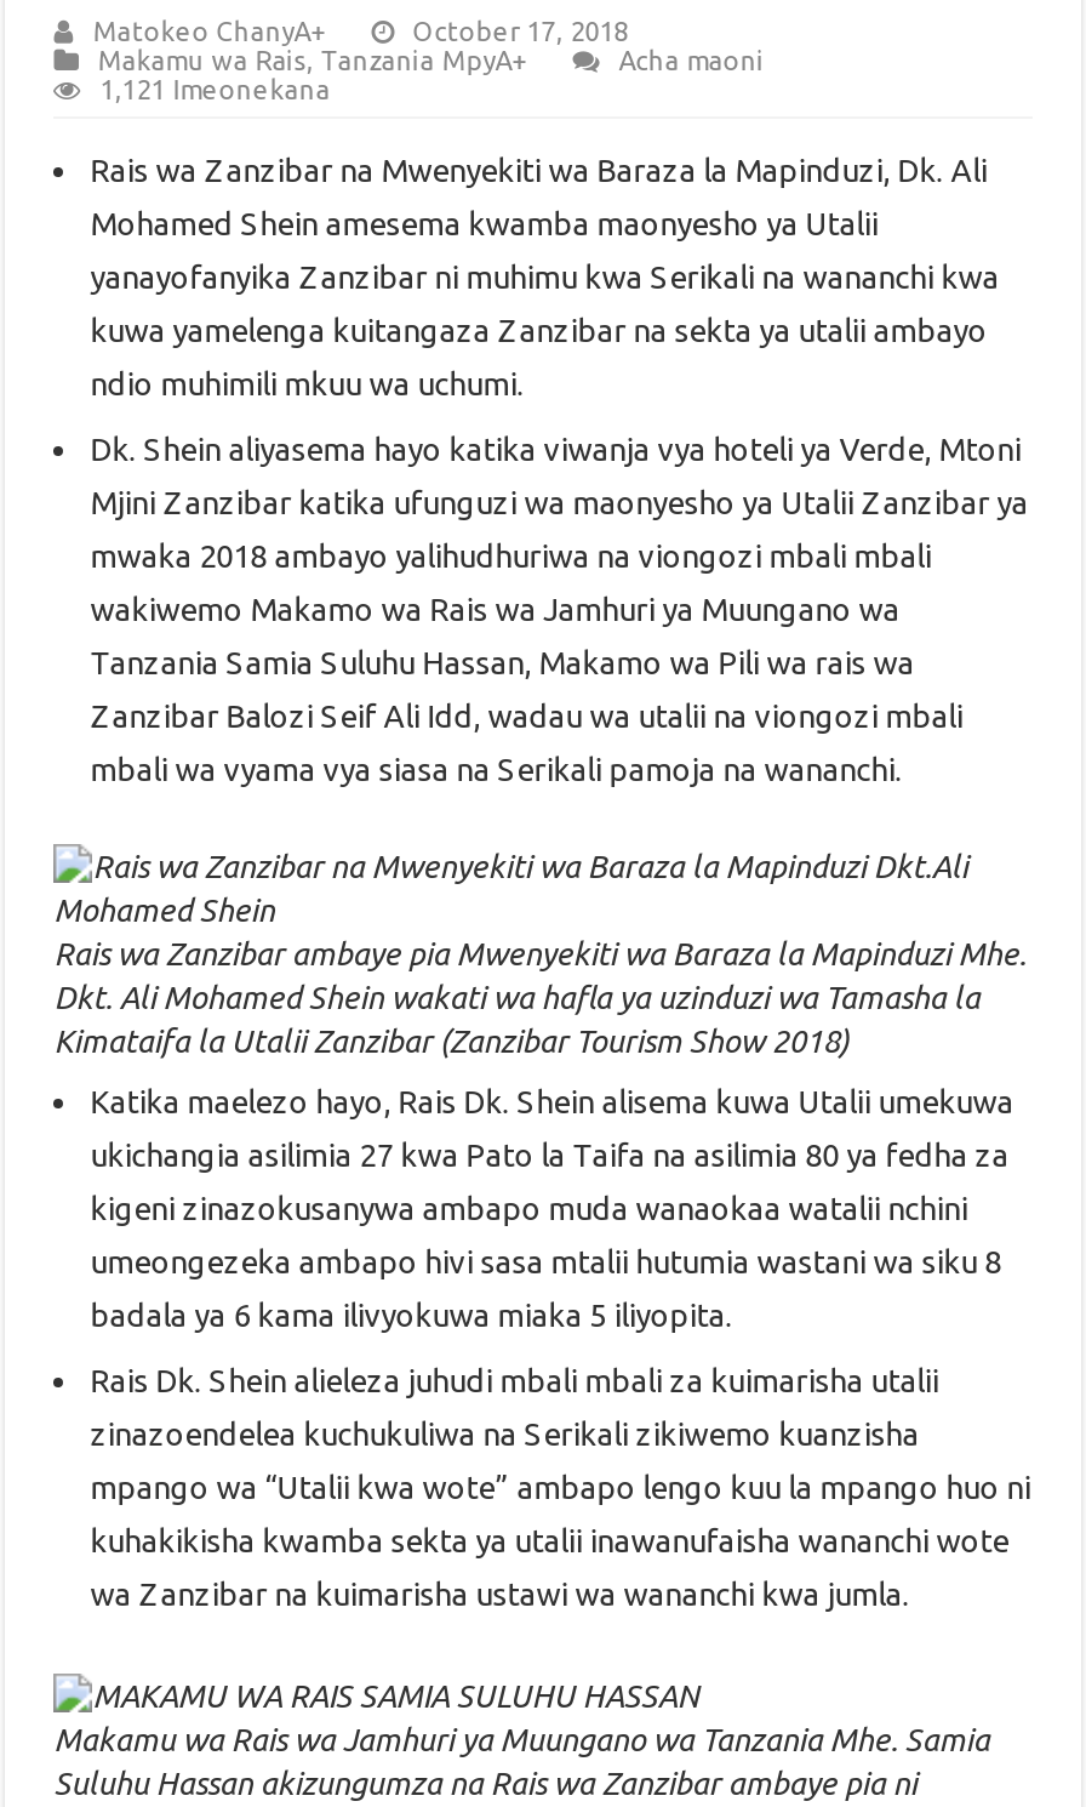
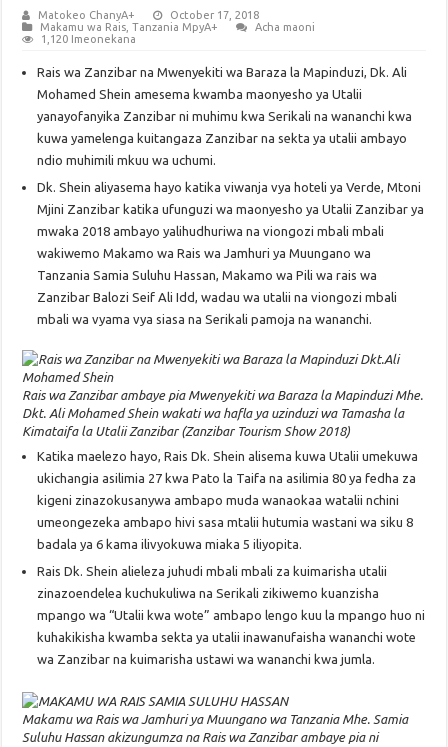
[100,75,330,104] 1,121 Imeonekana -> [41,33,136,45] 1,120 Imeonekana

